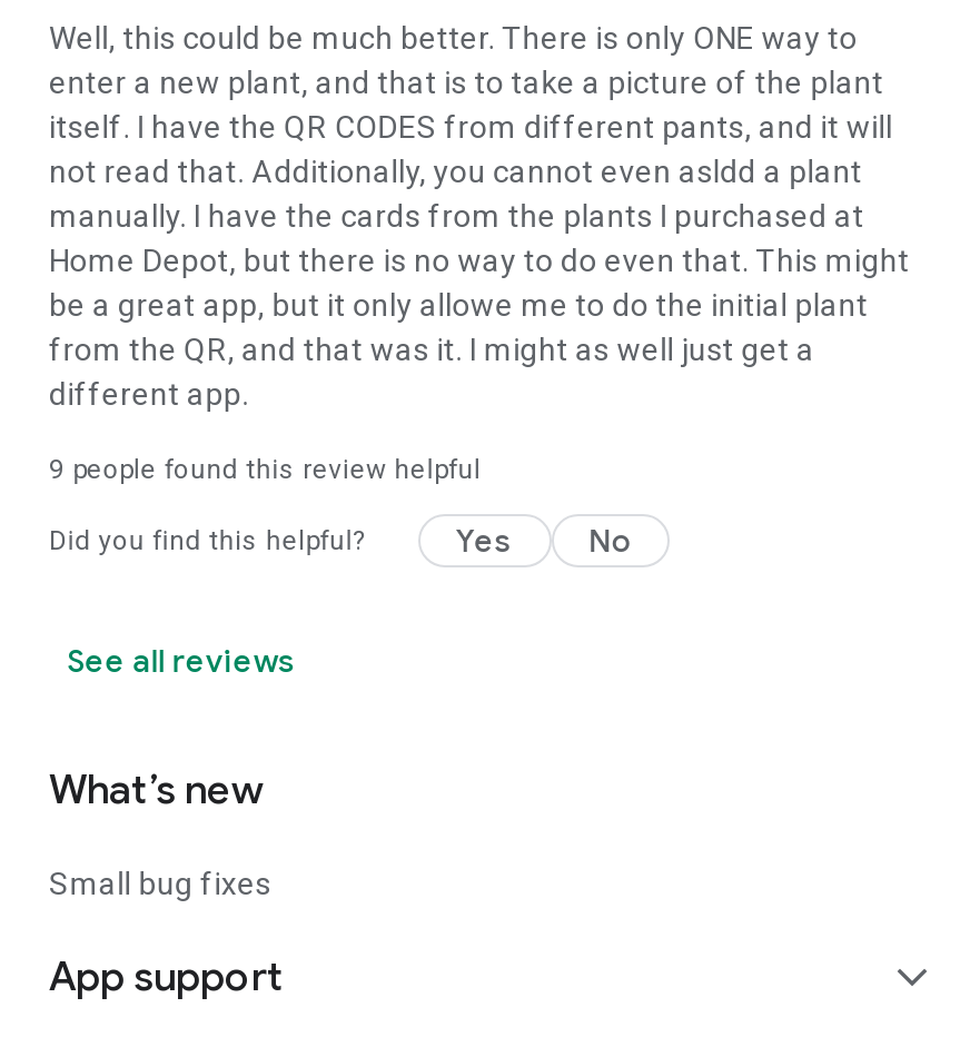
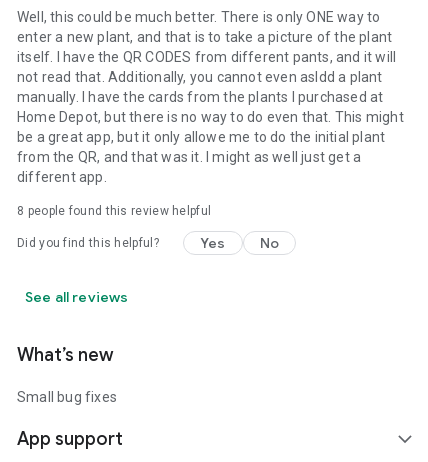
[49,454,481,485] 9 people found this review helpful -> [17,204,211,218] 8 people found this review helpful

